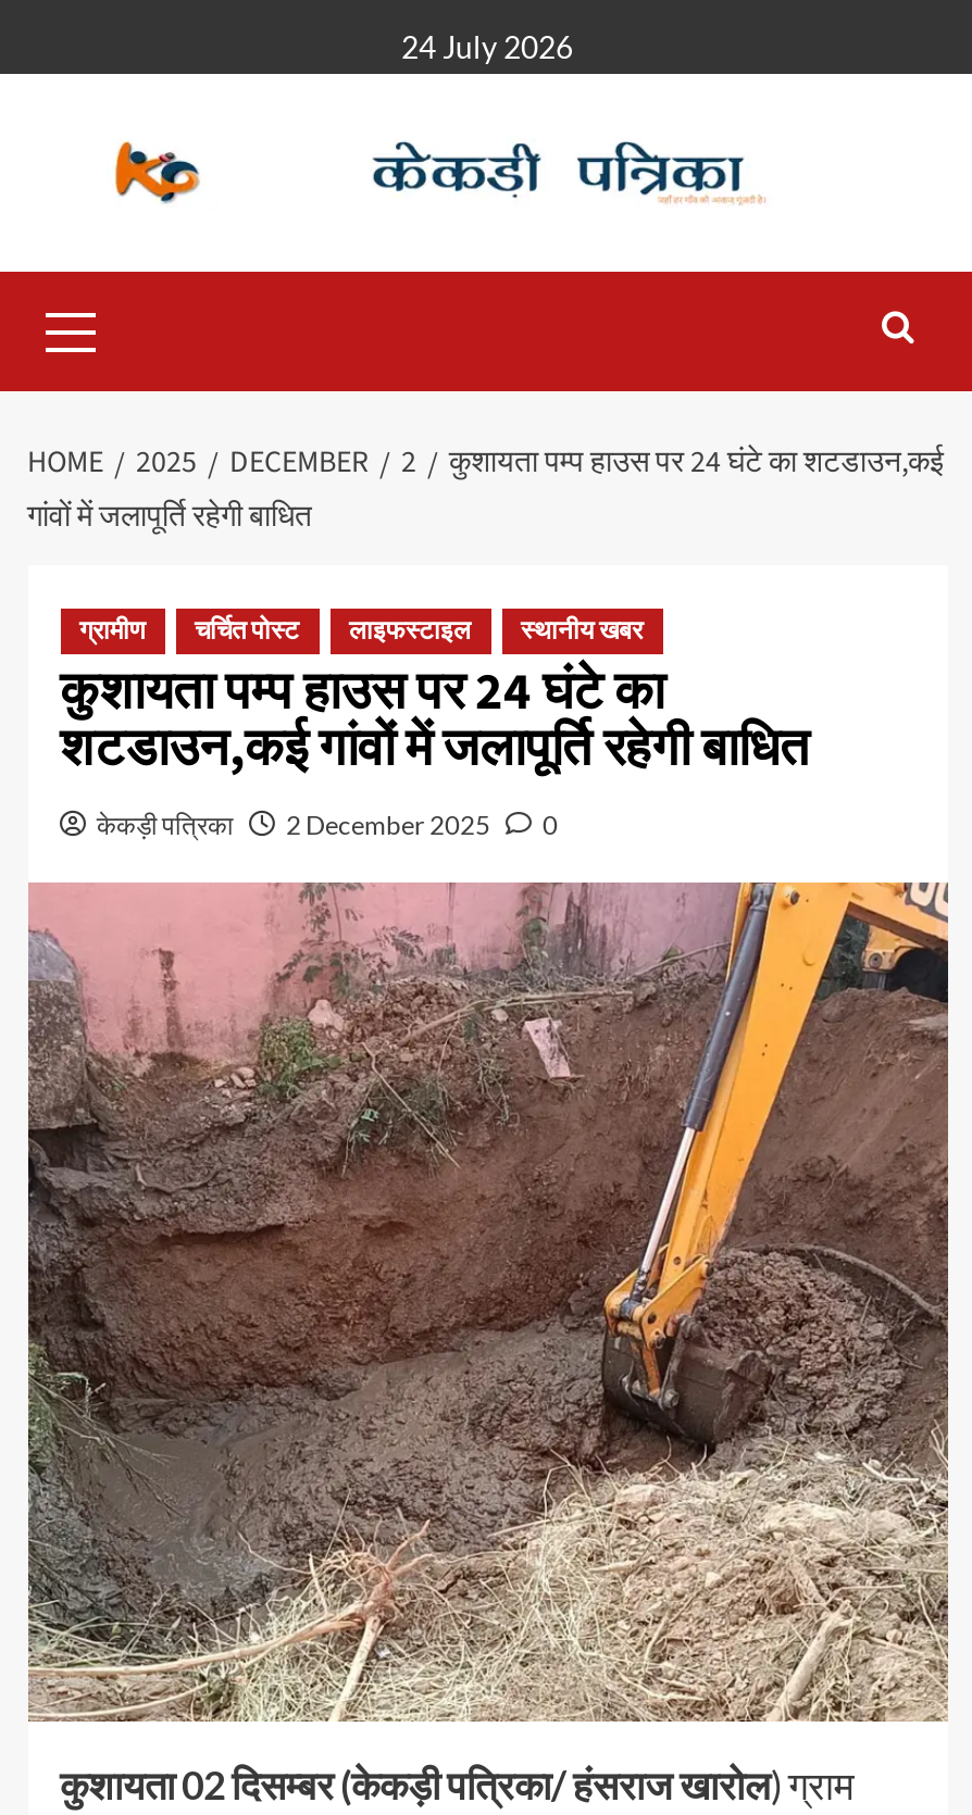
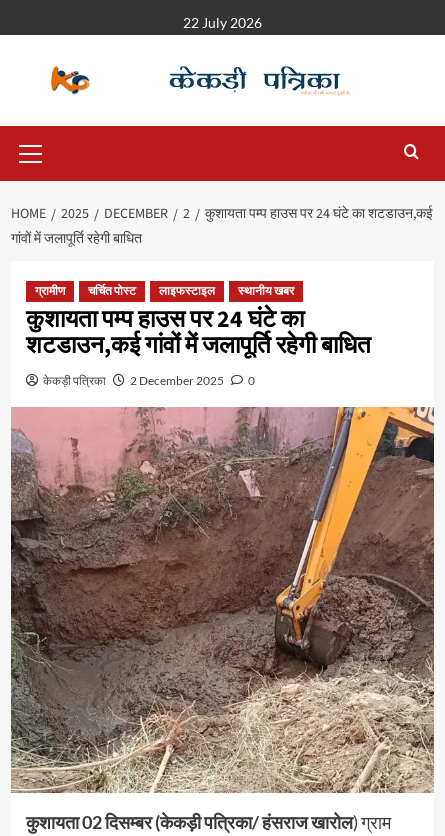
[401,28,573,65] 24 July 2026 -> [182,14,261,31] 22 July 2026

